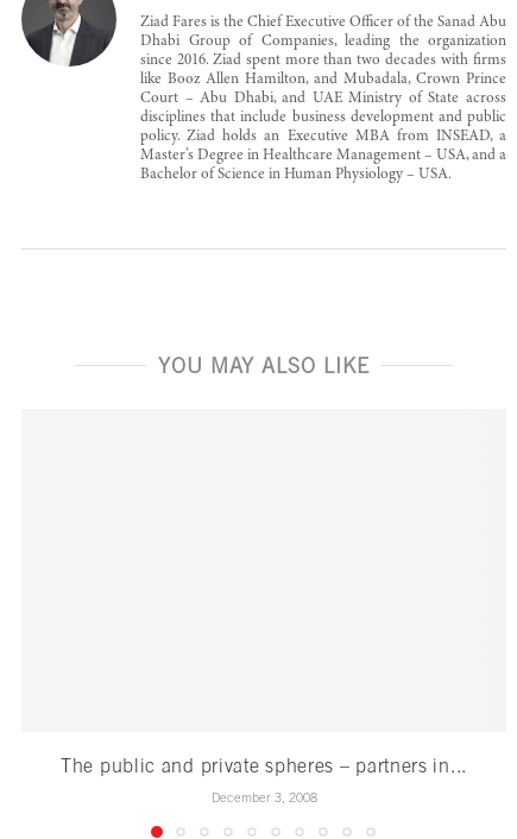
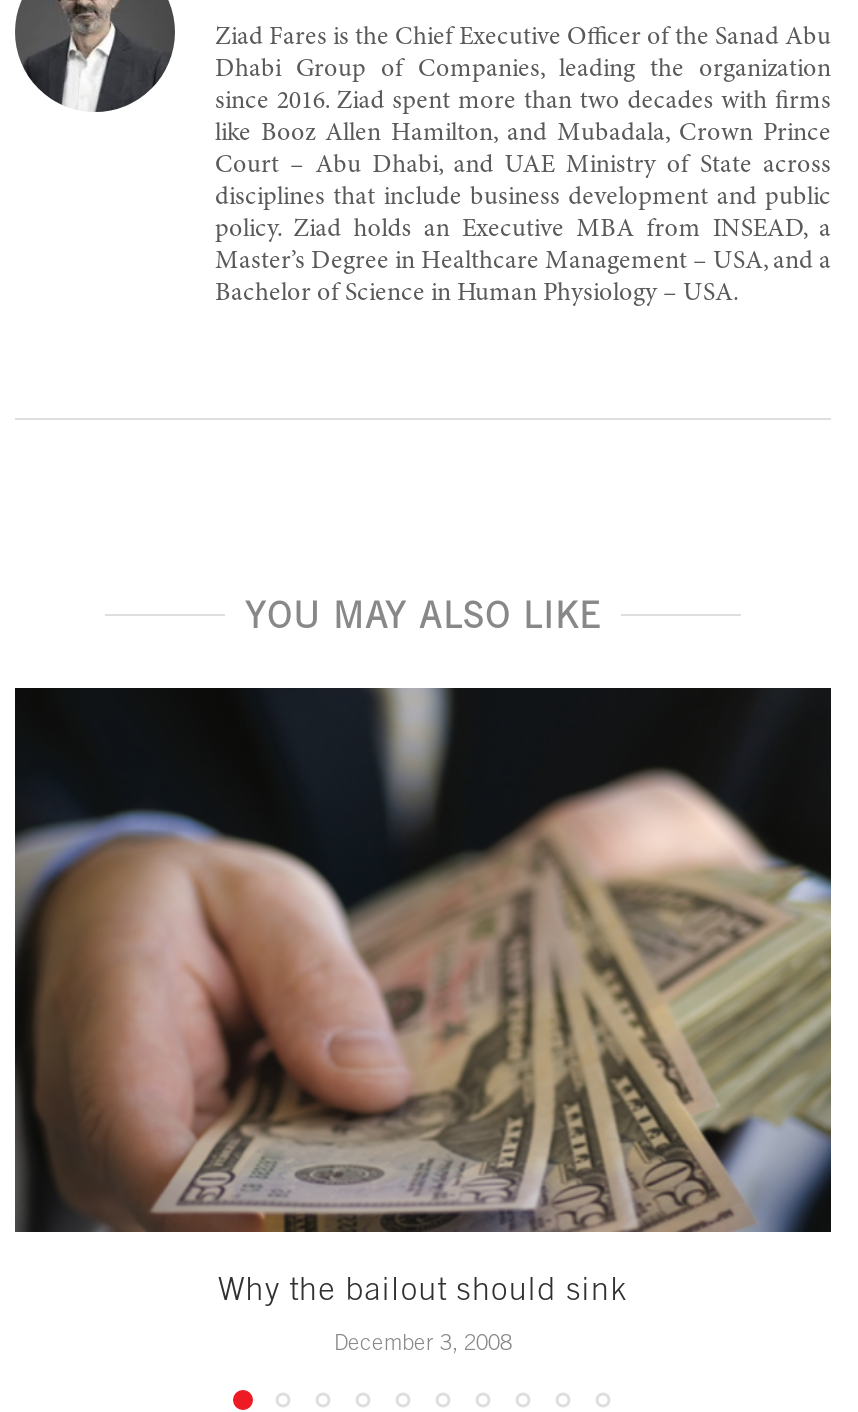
none -> [13,686,833,1234] [image]
[61,755,467,777] The public and private spheres – partners in... -> [218,1271,628,1307] Why the bailout should sink

